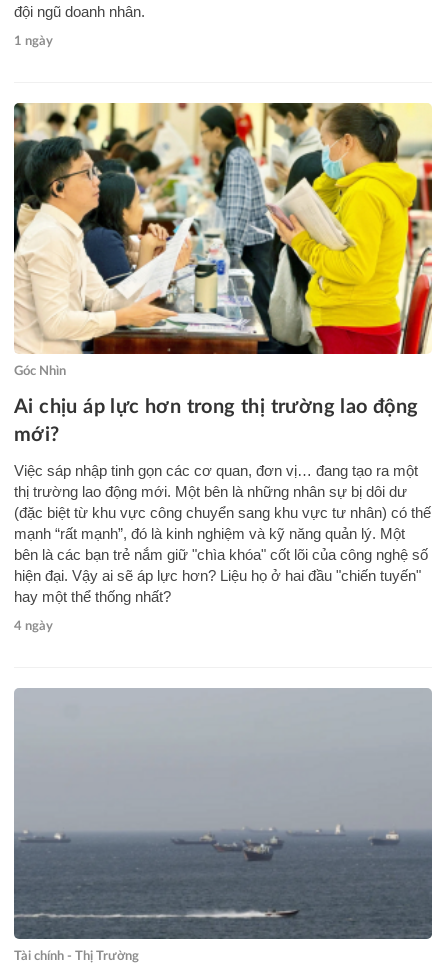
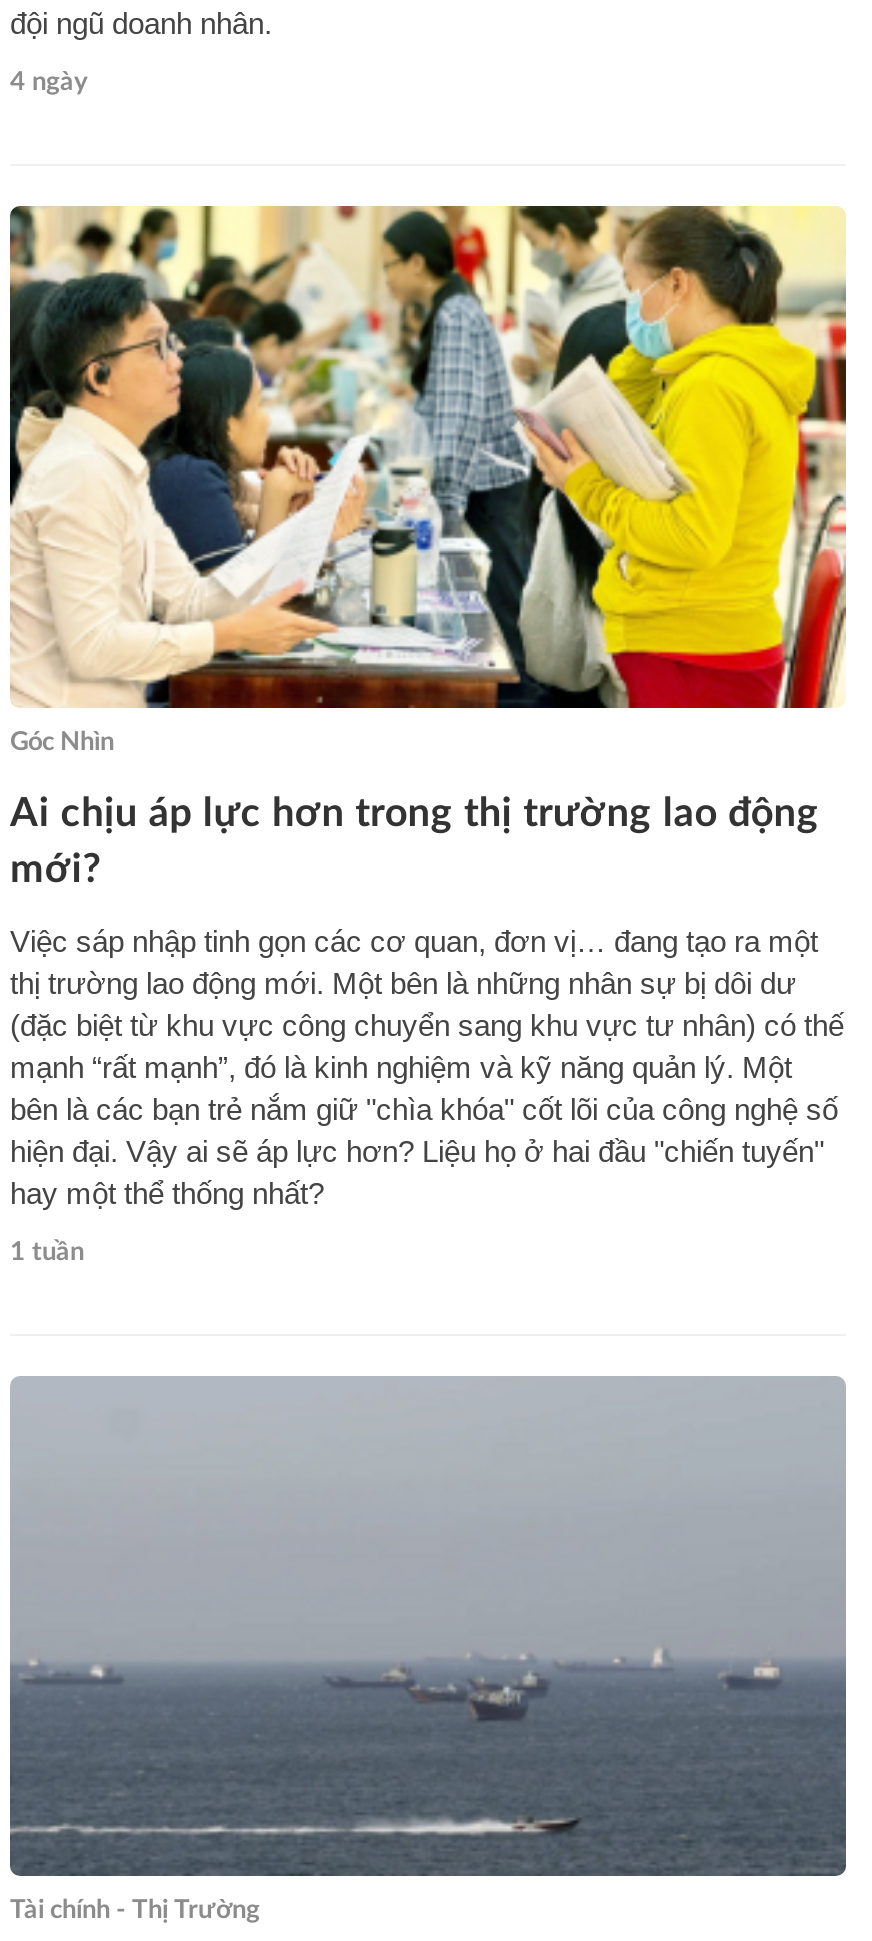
[14,35,53,48] 1 ngày -> [10,70,88,96] 4 ngày
[14,620,53,633] 4 ngày -> [10,1239,84,1265] 1 tuần

